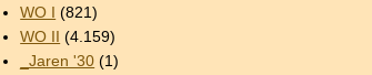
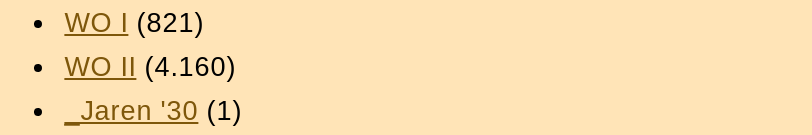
[20,28,116,45] WO II (4.159) -> [64,51,236,81] WO II (4.160)

